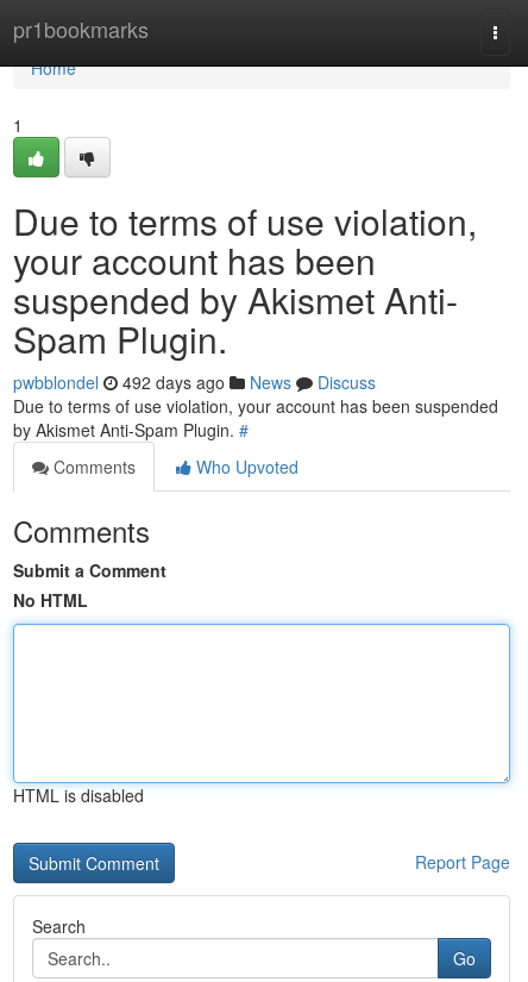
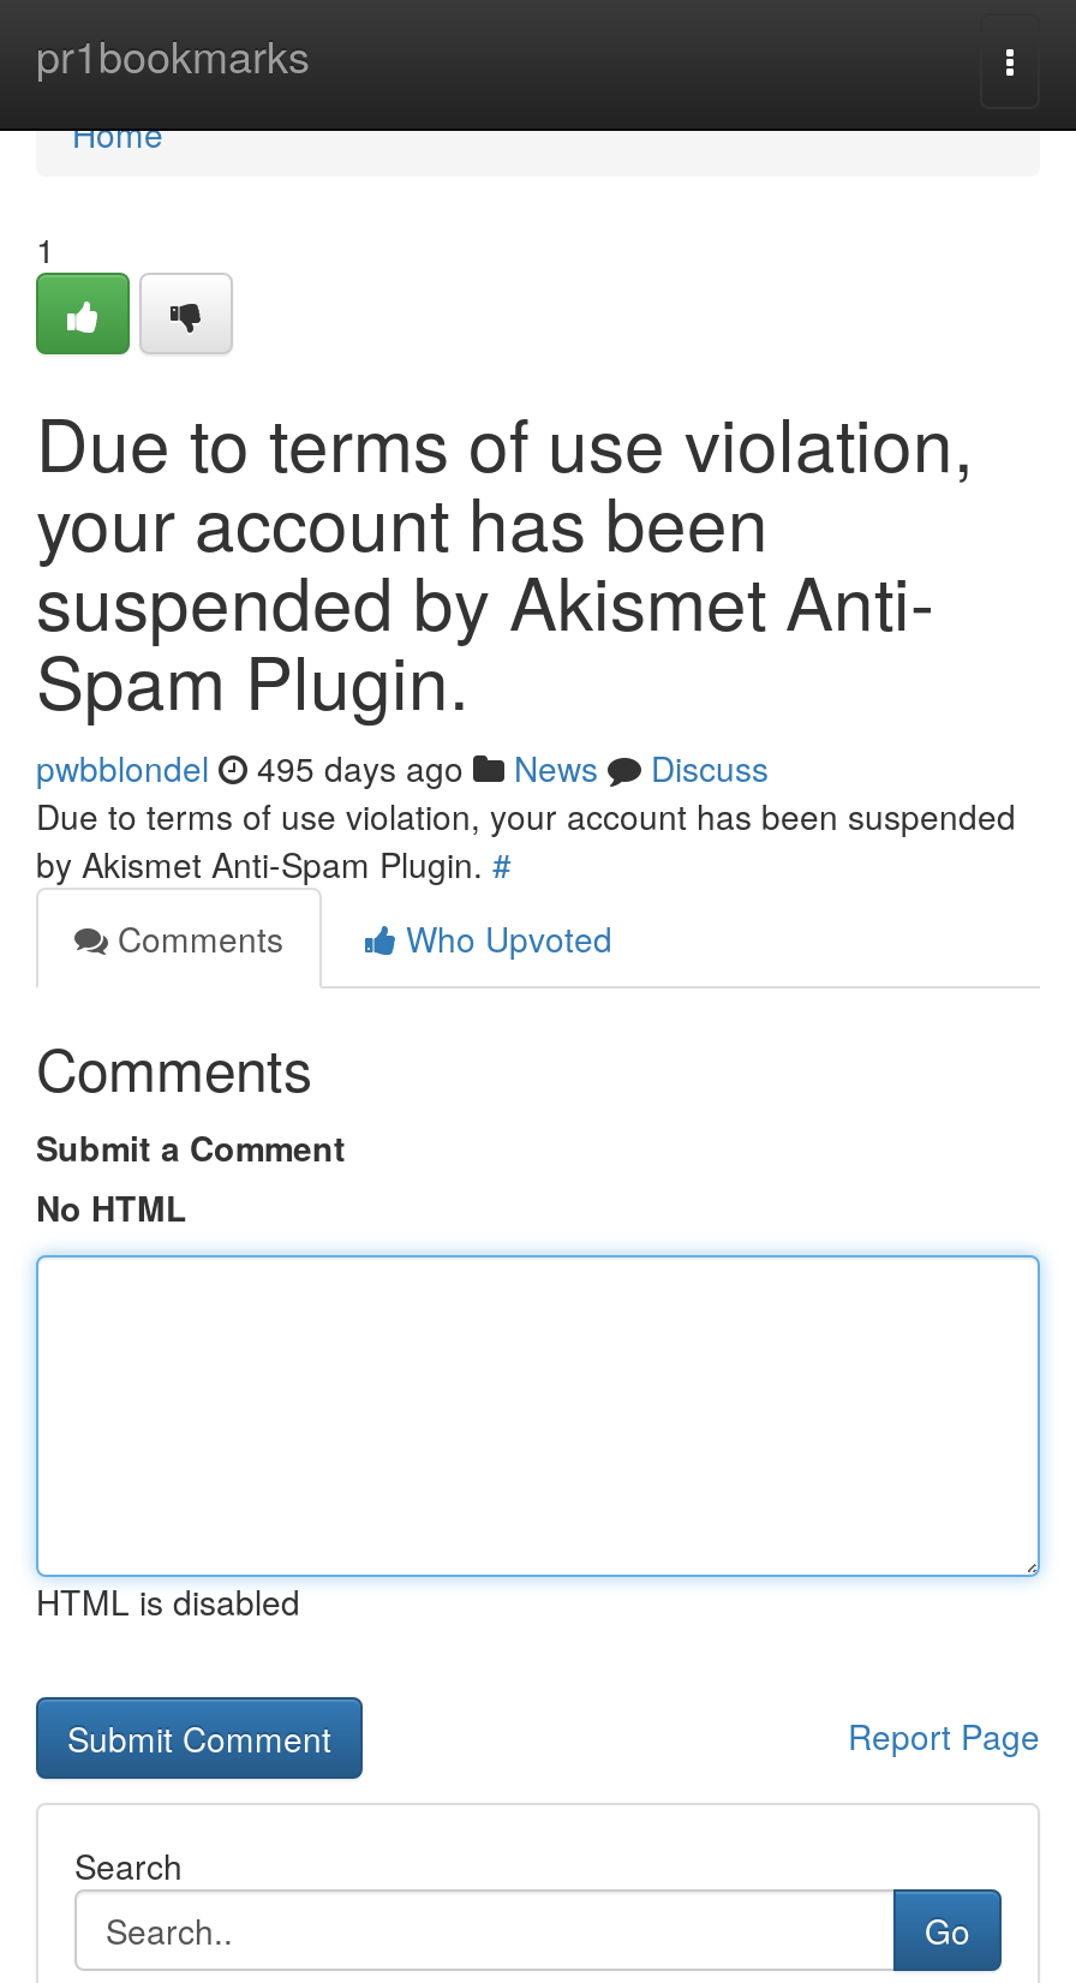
[13,370,376,394] pwbblondel 492 days ago News Discuss -> [36,743,769,792] pwbblondel 495 days ago News Discuss

